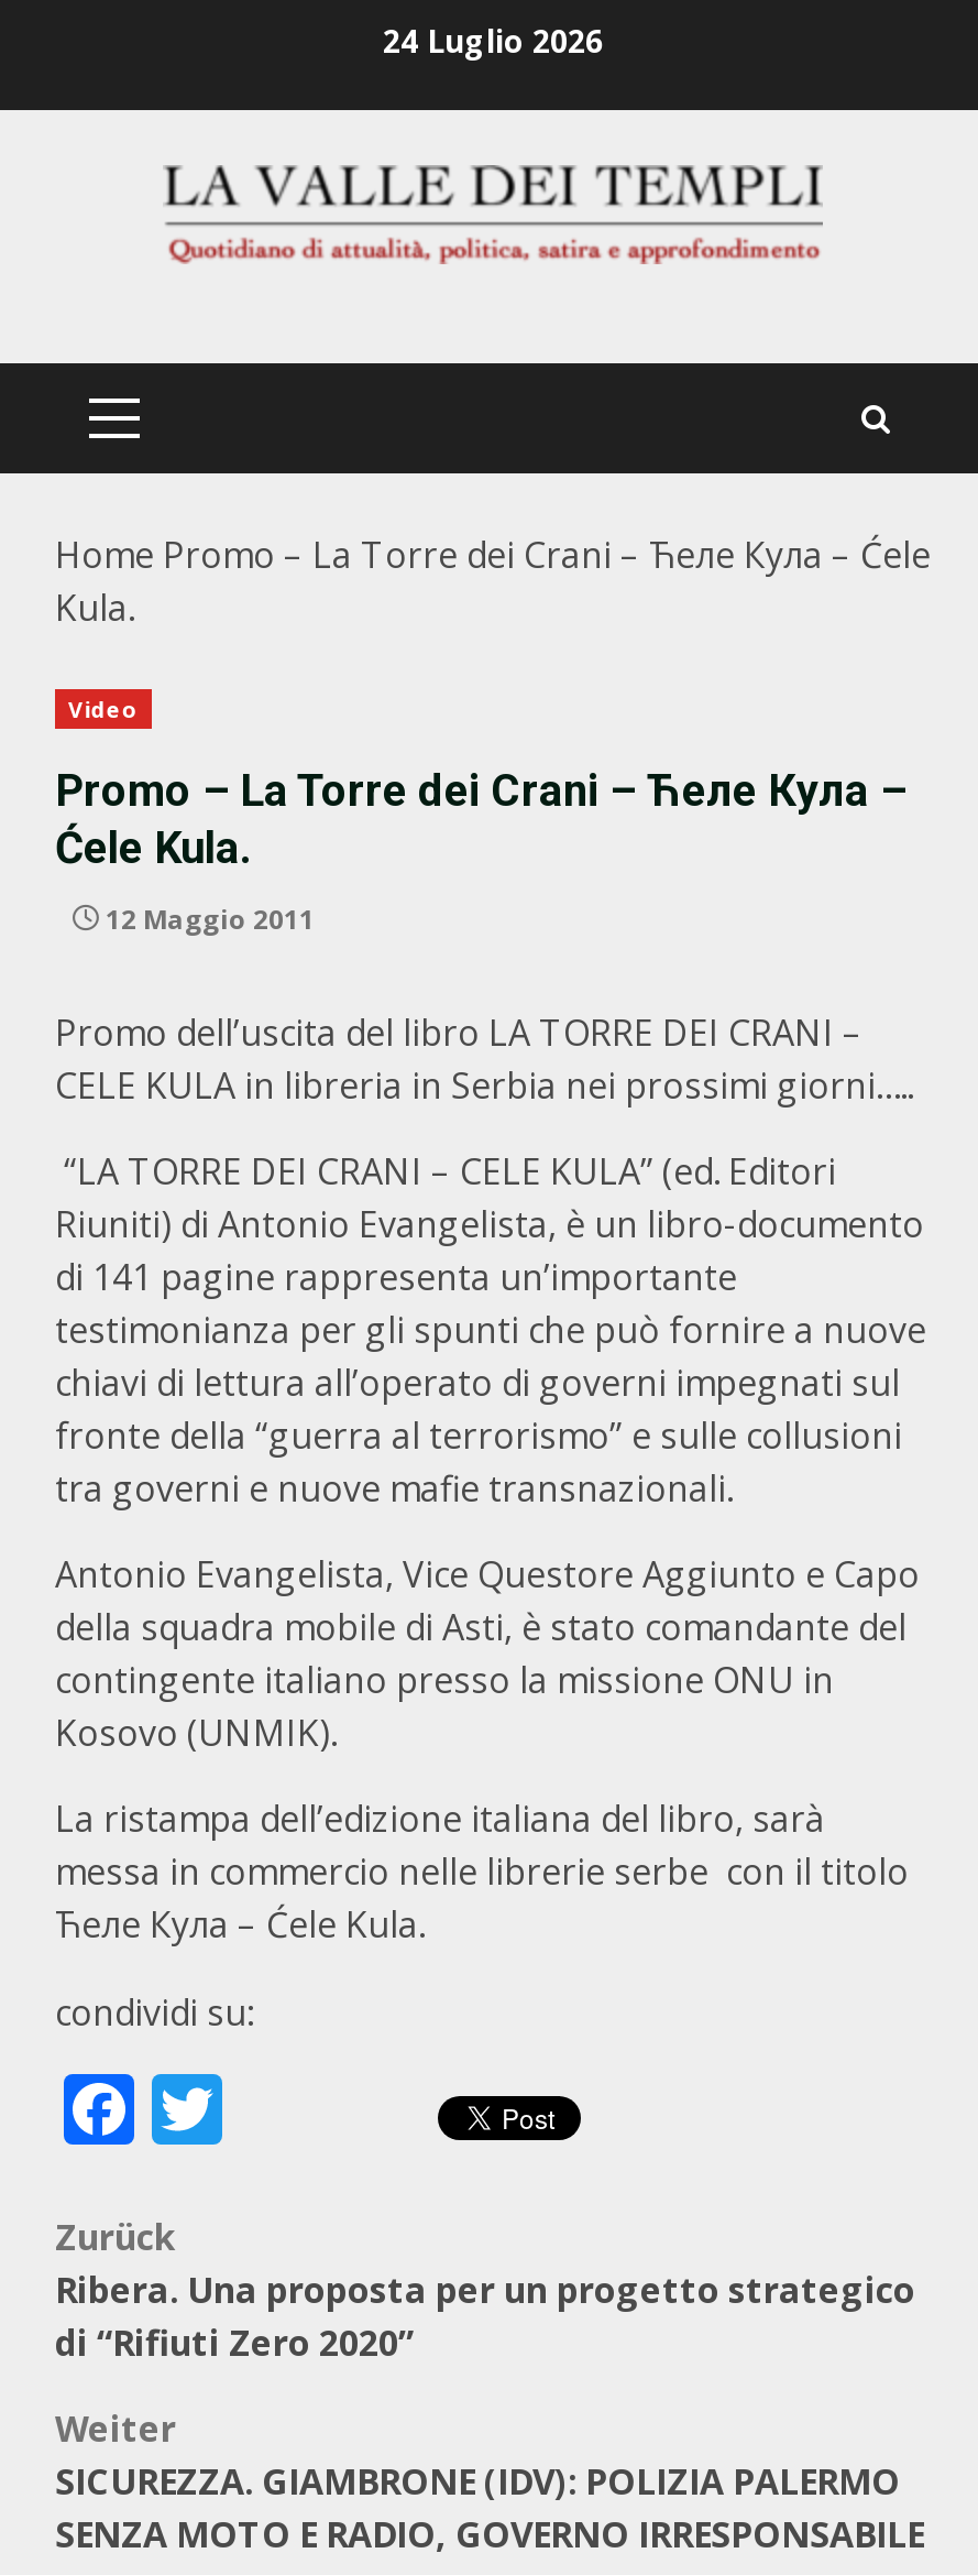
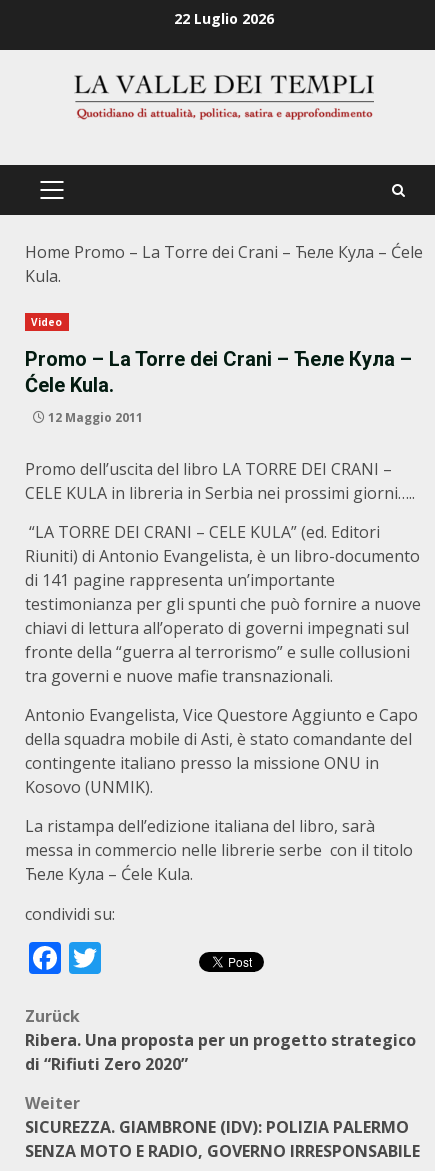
[383,19,603,61] 24 Luglio 2026 -> [174,8,274,27] 22 Luglio 2026

